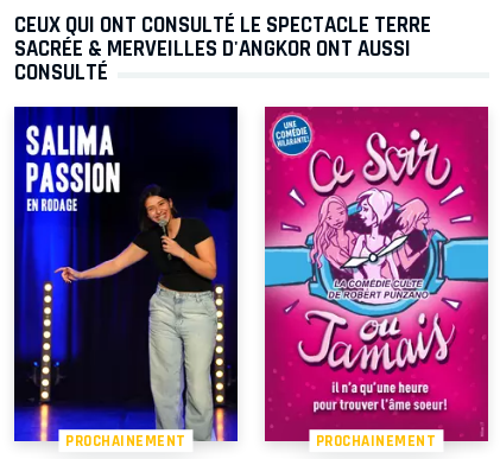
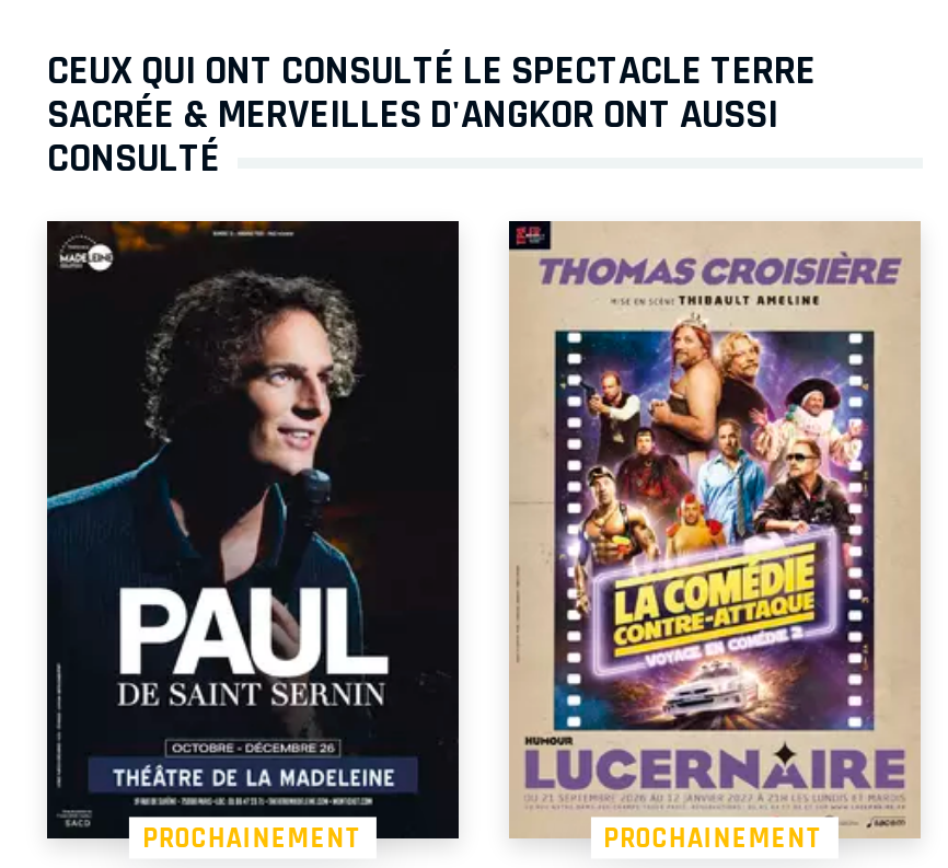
[13,106,239,442] [image] -> [45,219,461,841] [image]
[264,106,489,442] [image] -> [507,219,921,838] [image]

